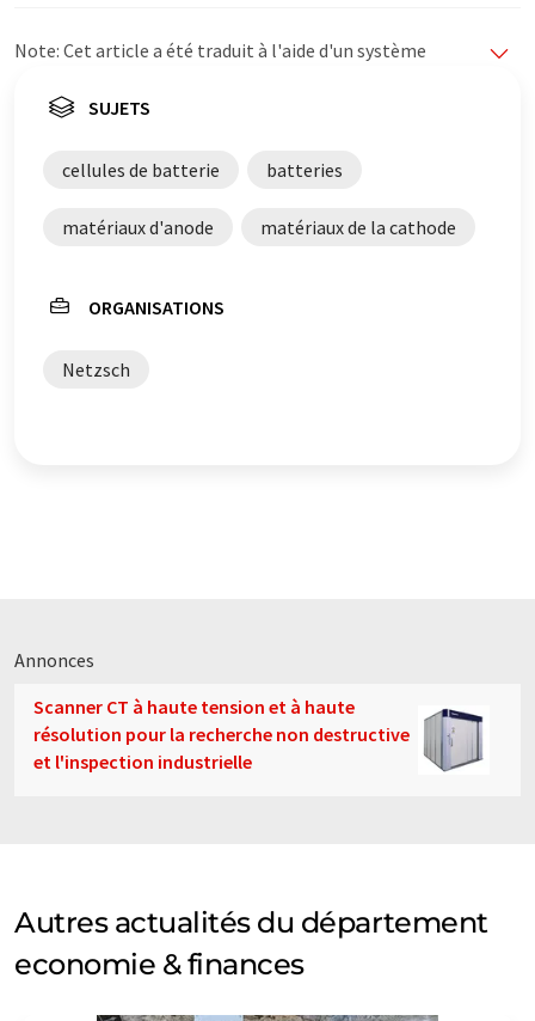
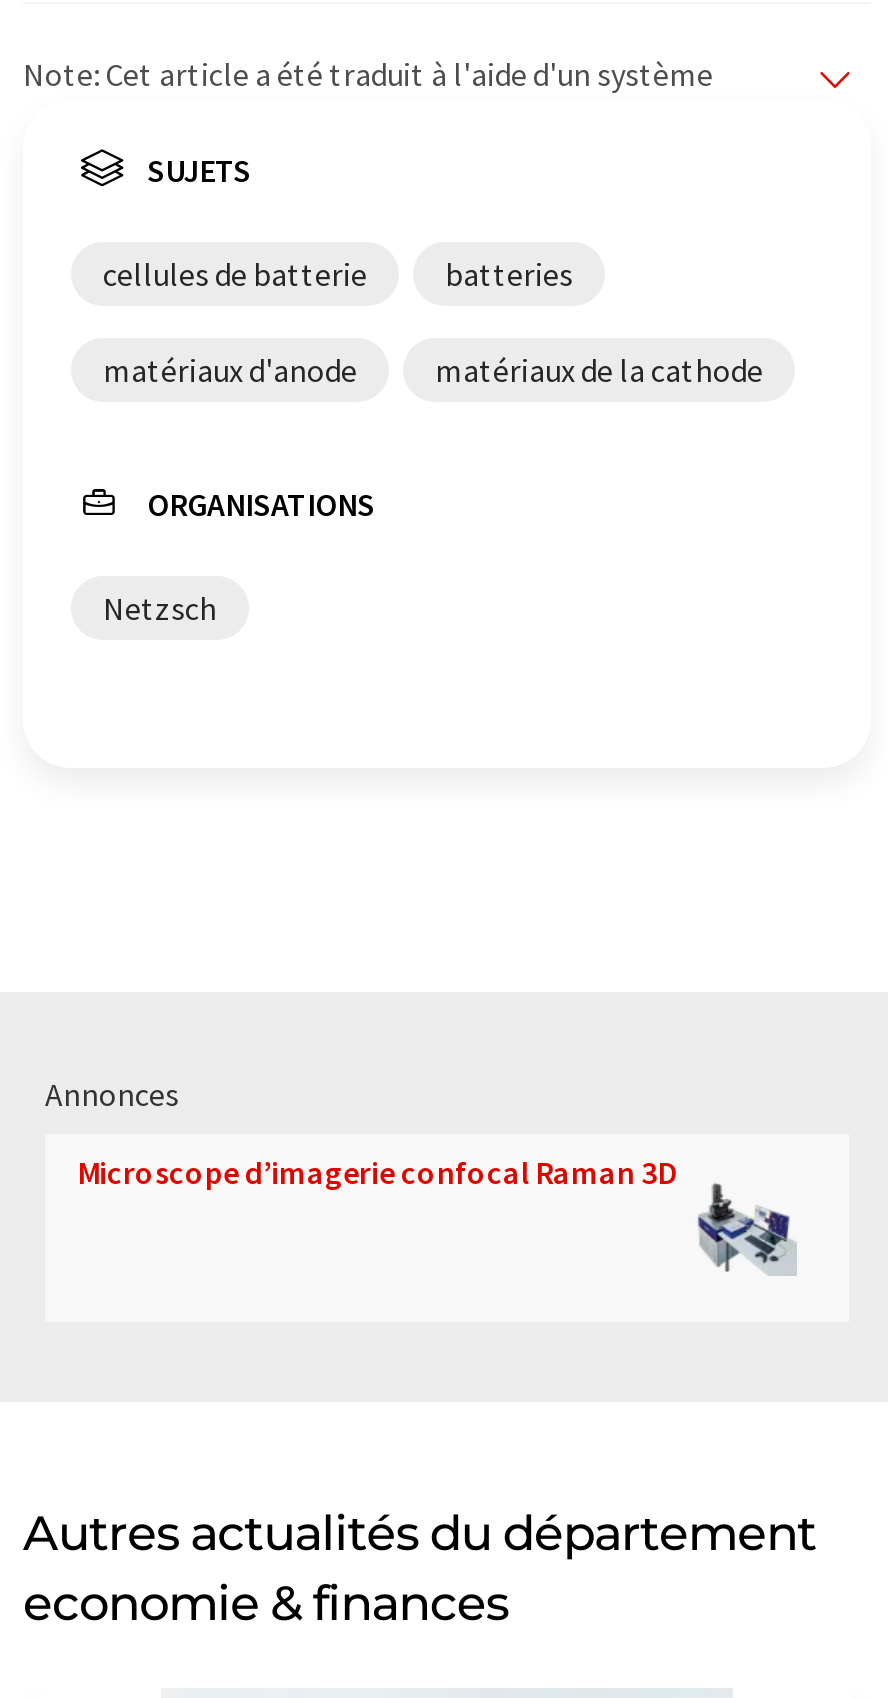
[33,694,484,773] [image] | Scanner CT à haute tension et à haute | résolution pour la recherche non destructive | et l'inspection industrielle -> [77,1152,807,1280] [image] | Microscope d’imagerie confocal Raman 3D

